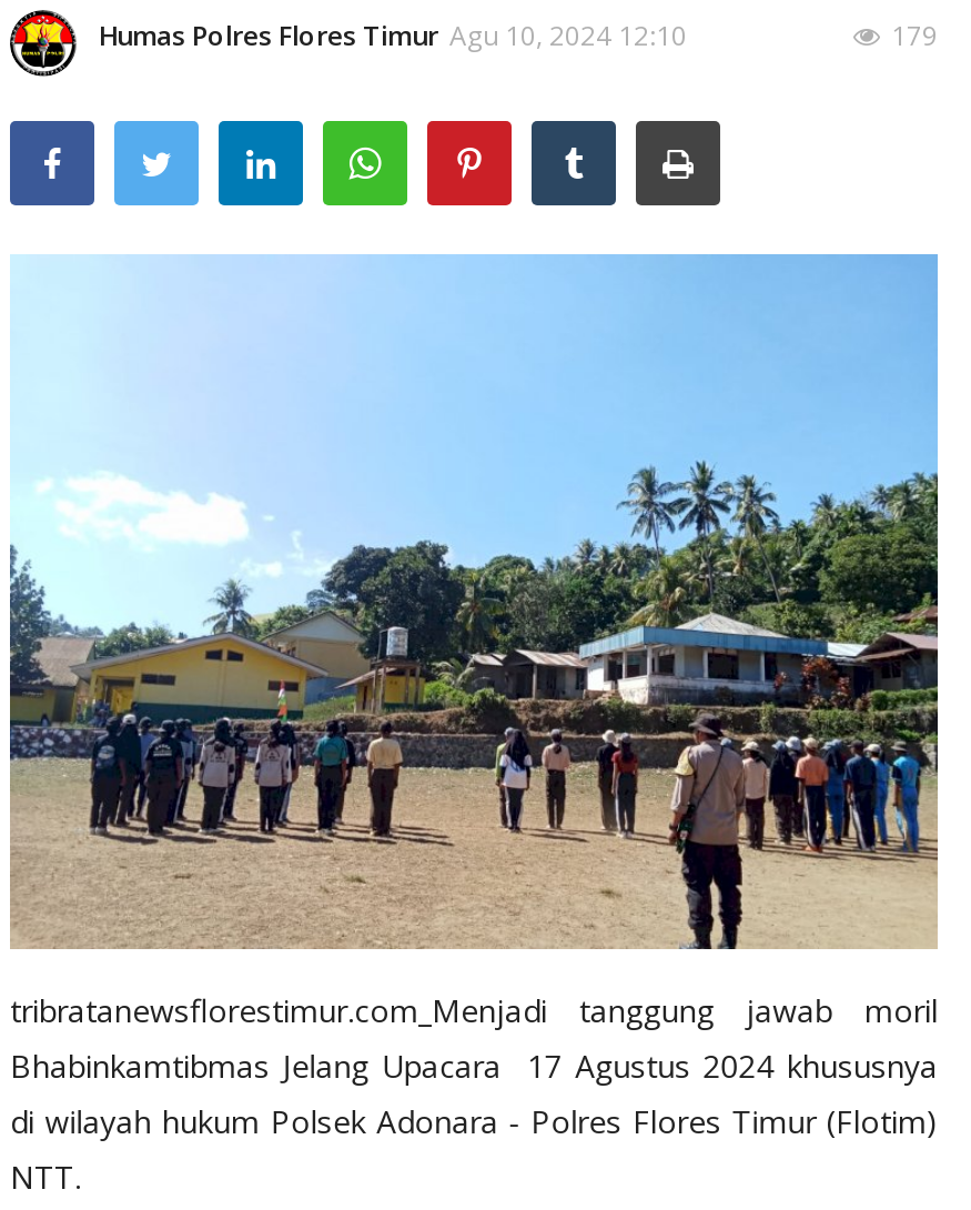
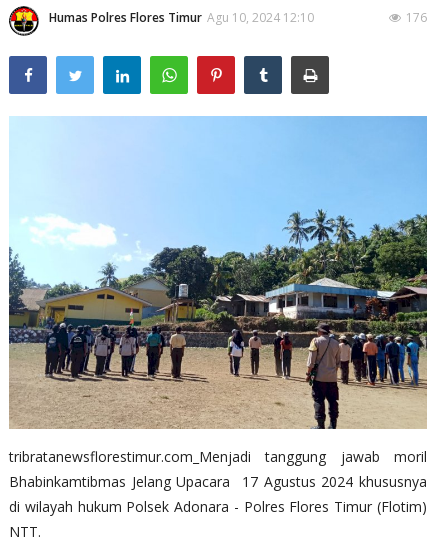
[891,16,938,54] 179 -> [406,9,427,26] 176

